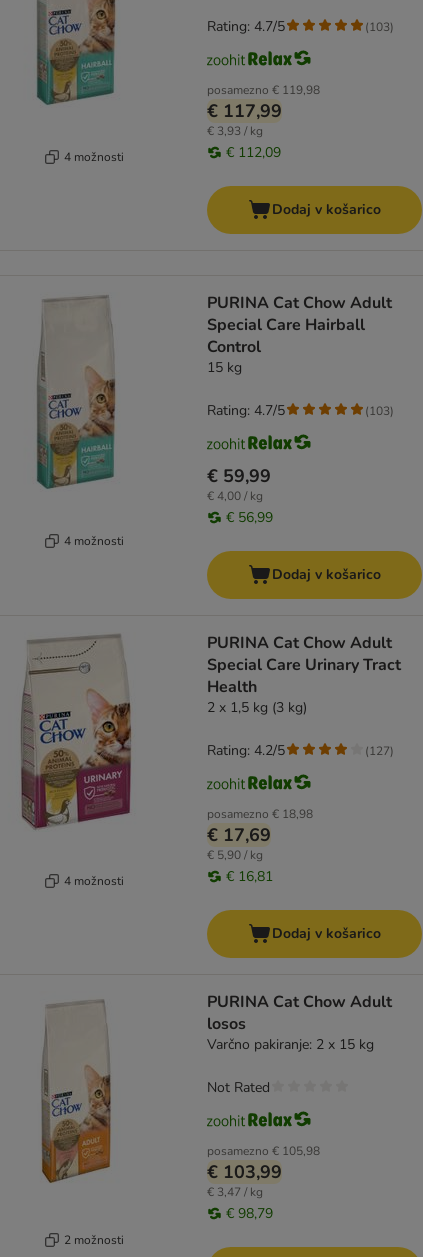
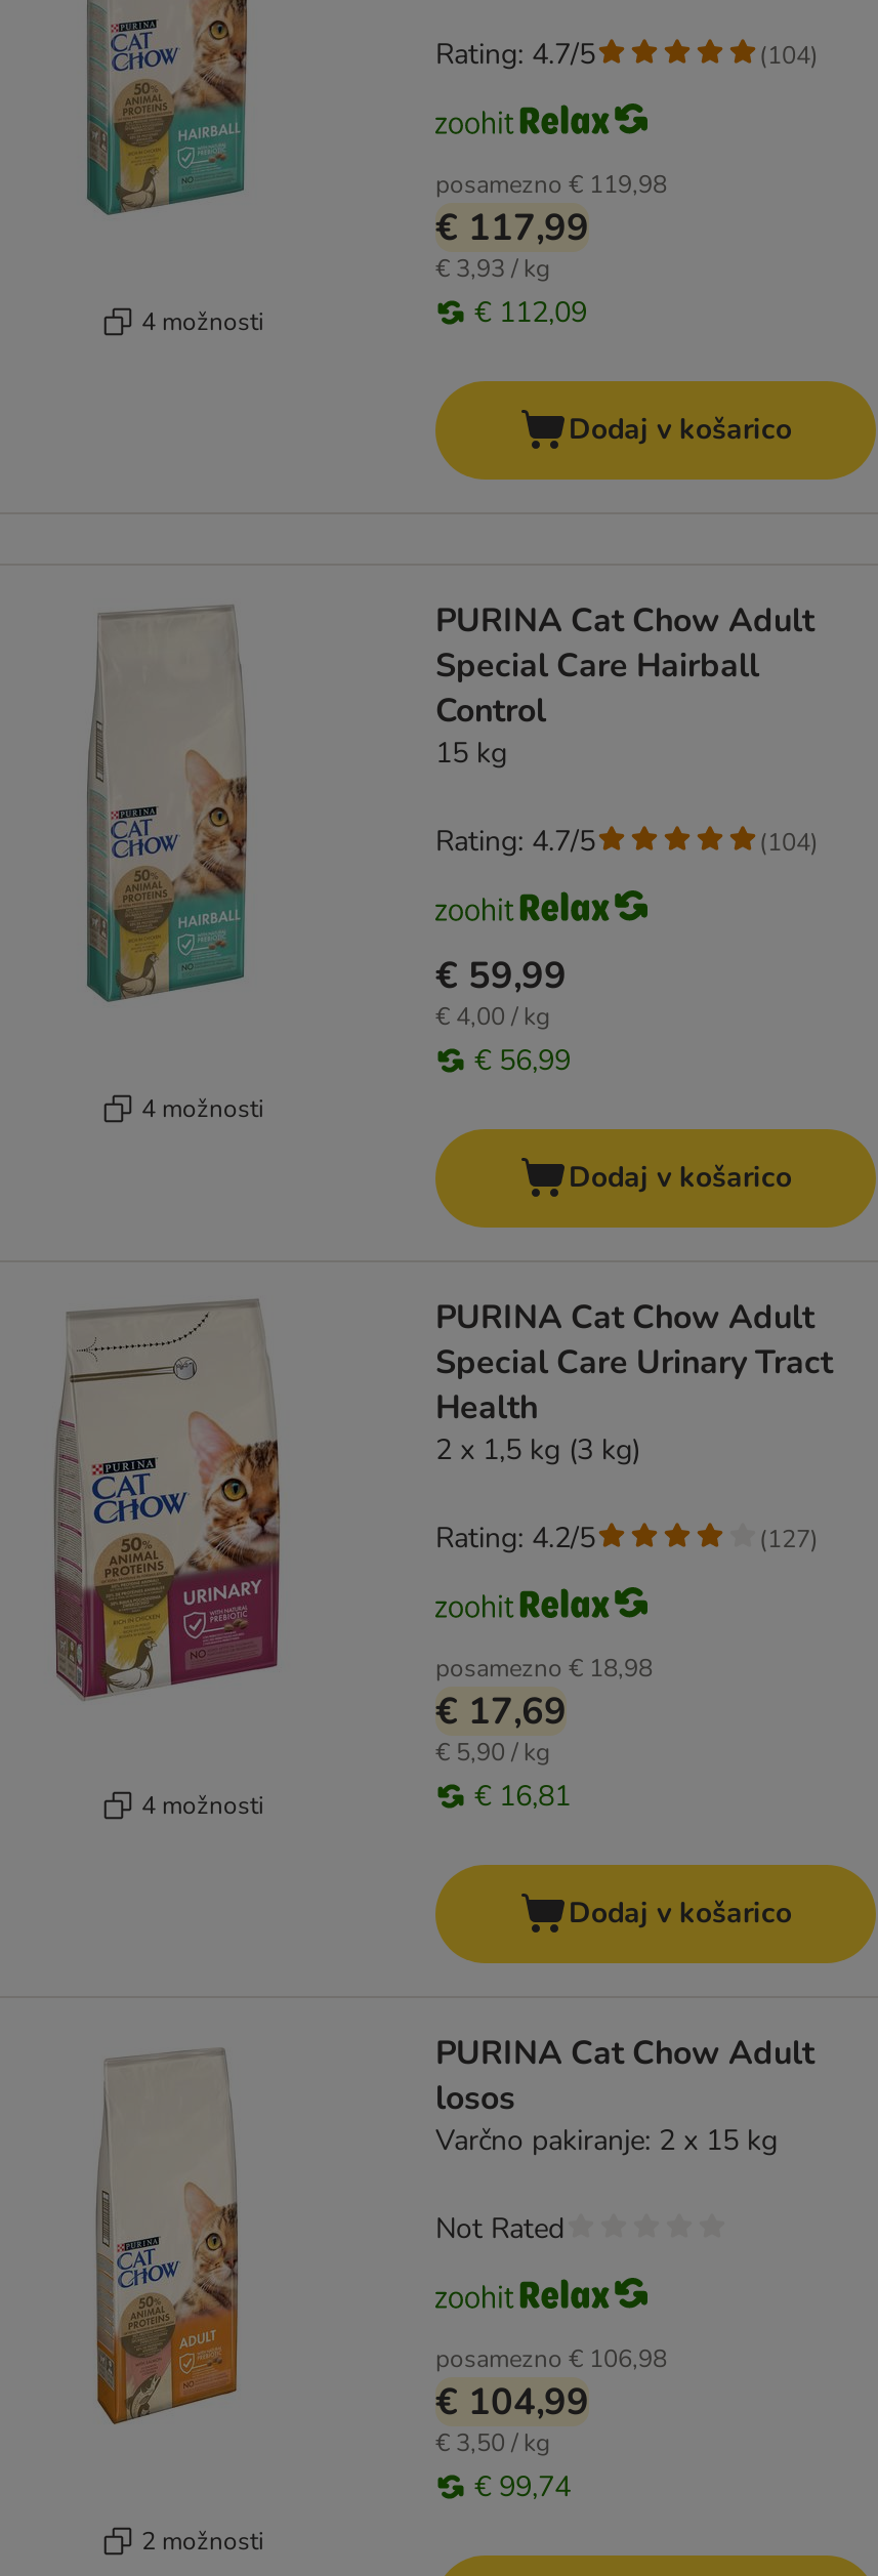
[365,19,394,35] (103) -> [759,38,819,71] (104)
[365,403,394,419] (103) -> [759,825,819,858] (104)
[207,1143,320,1159] posamezno € 105,98 -> [435,2343,667,2375] posamezno € 106,98
[207,1160,282,1184] € 103,99 -> [435,2377,589,2427] € 104,99
[207,1184,263,1200] € 3,47 / kg -> [435,2427,550,2459] € 3,50 / kg
[226,1204,273,1223] € 98,79 -> [474,2468,571,2507] € 99,74

